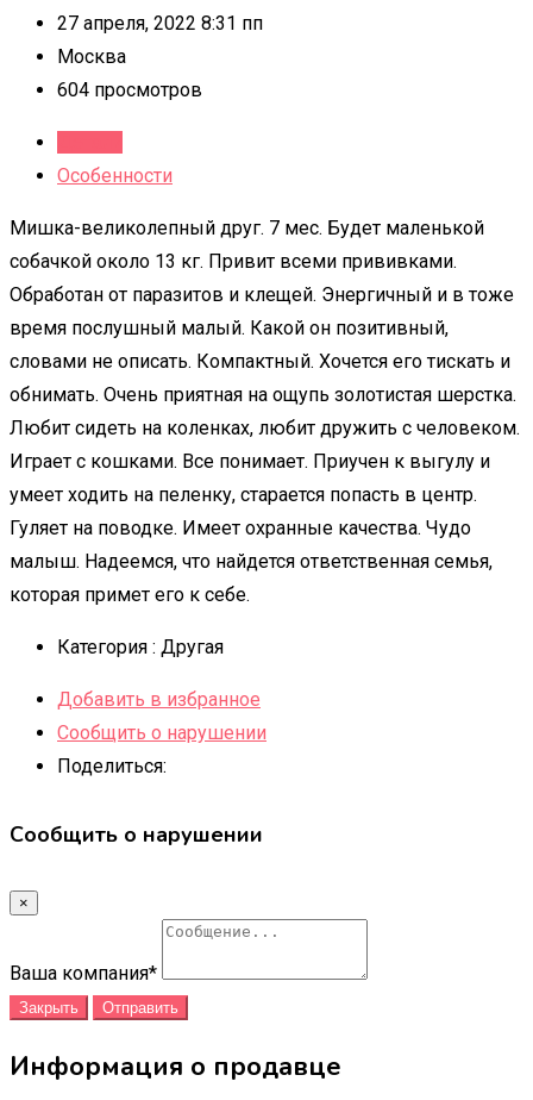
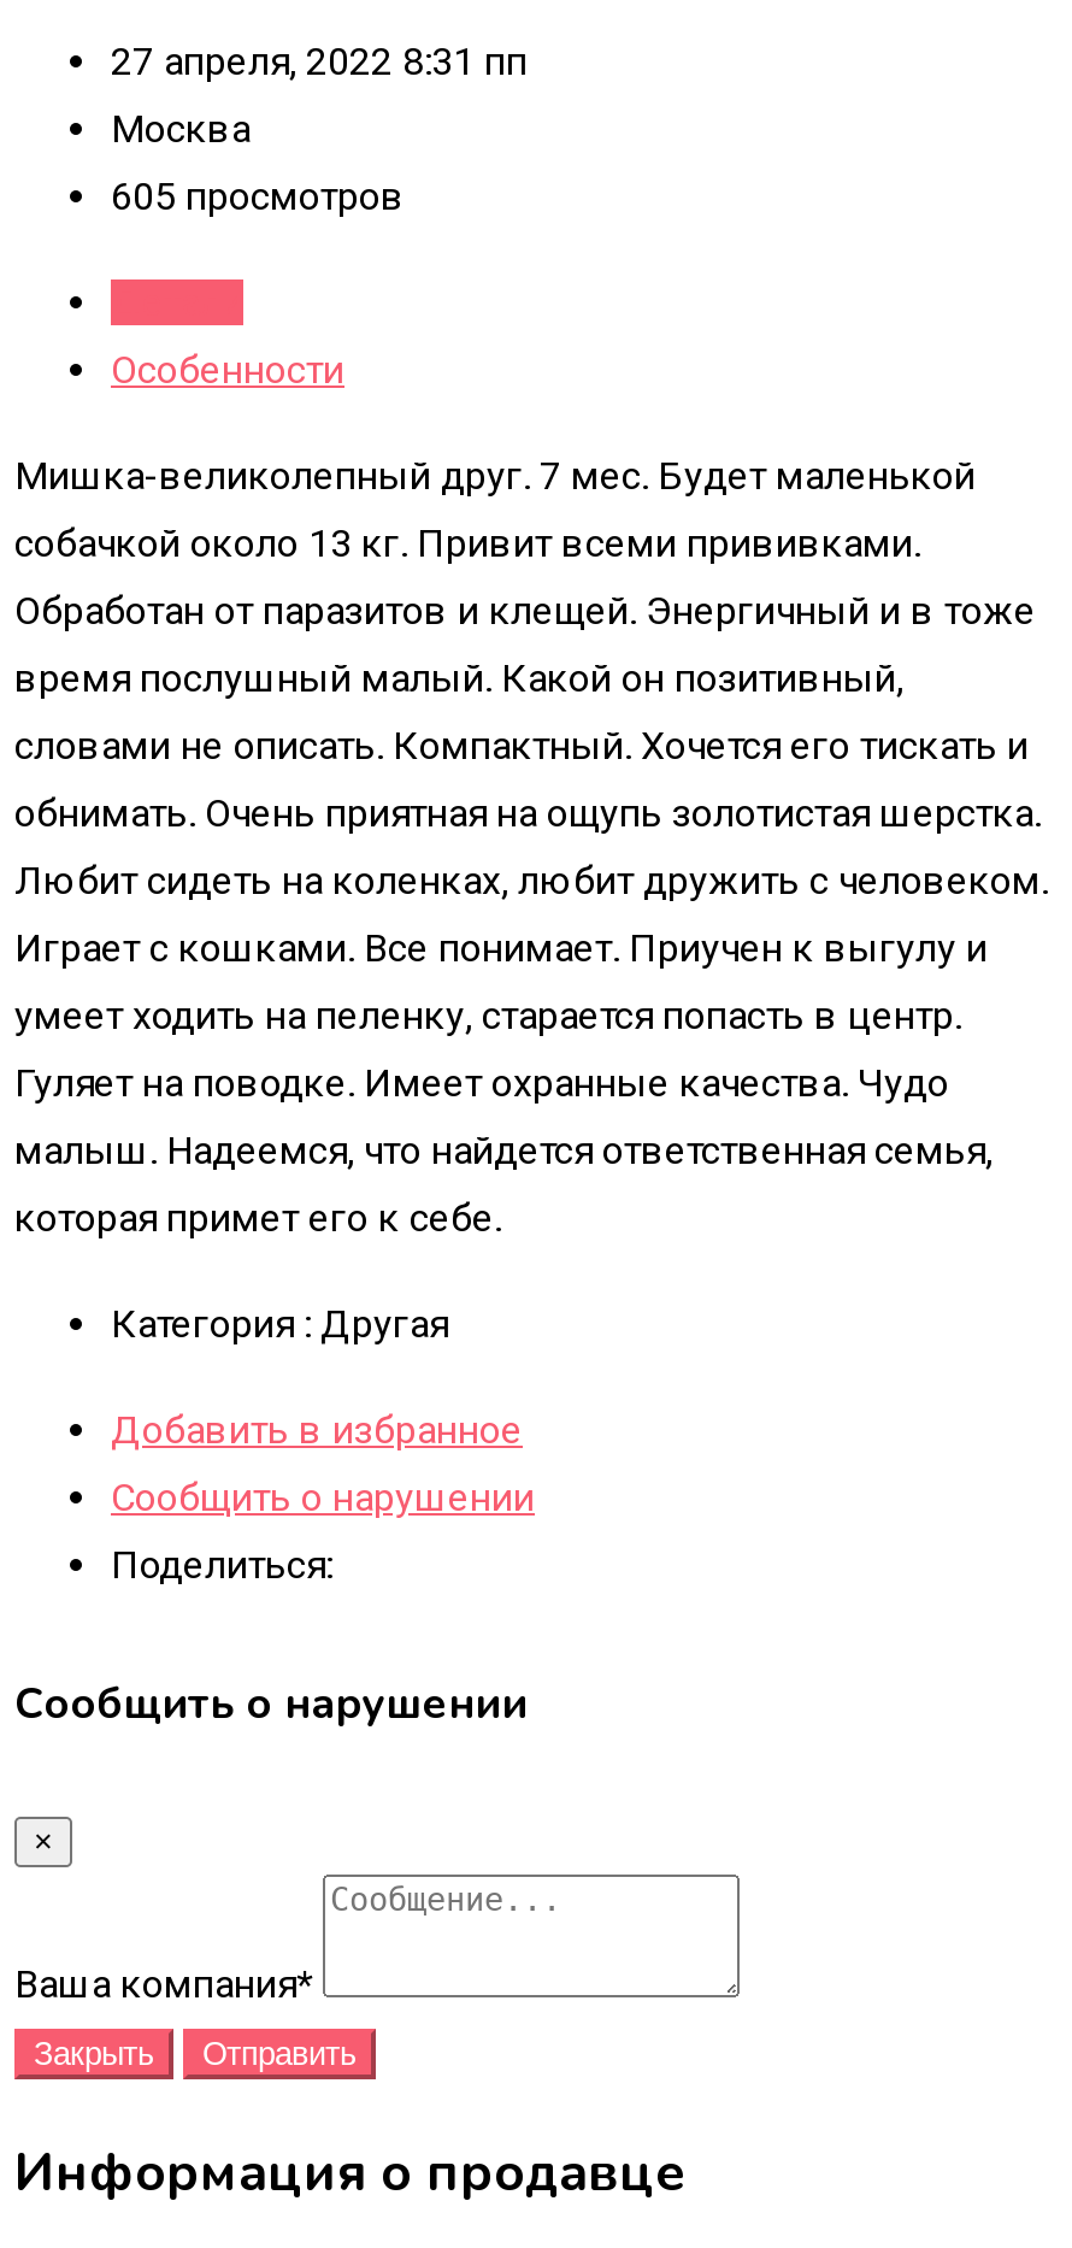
[57,79,202,101] 604 просмотров -> [111,174,405,220] 605 просмотров

